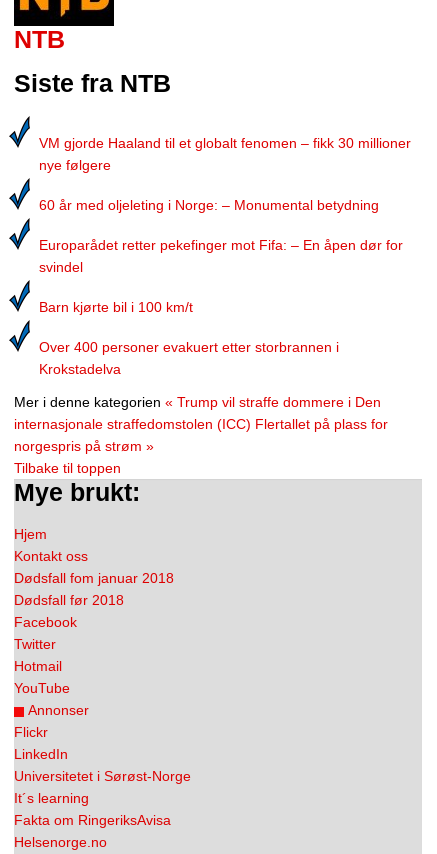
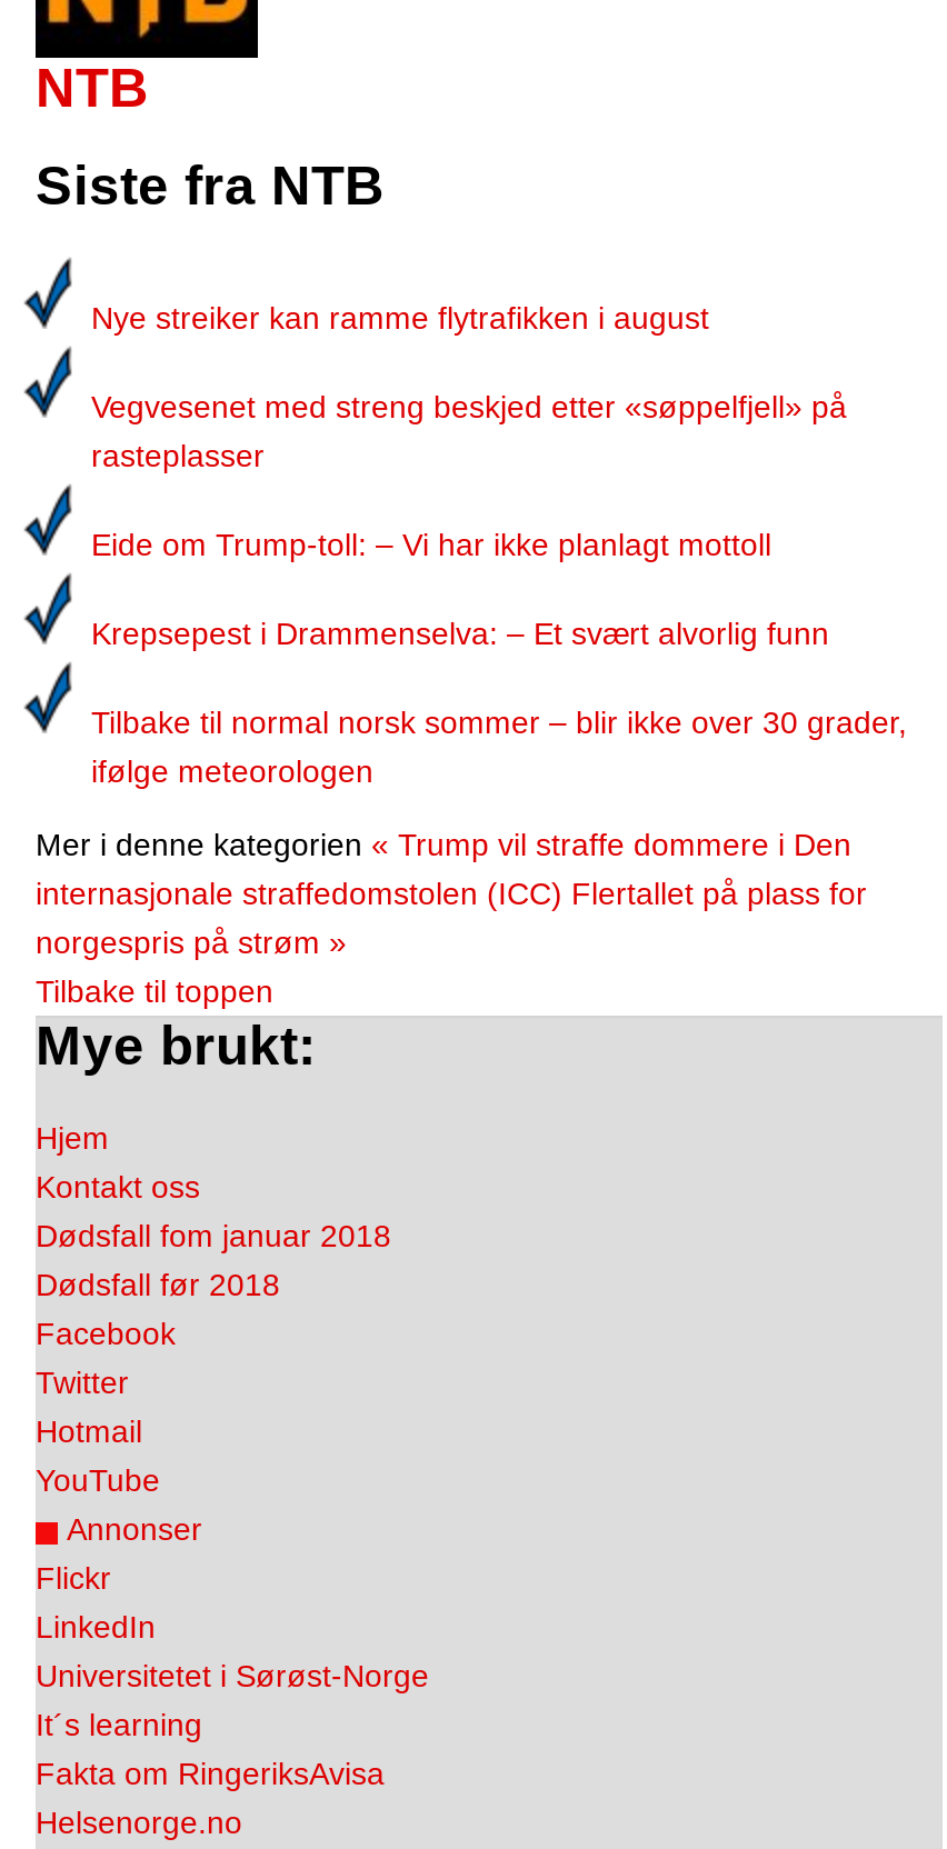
[39,135,411,173] VM gjorde Haaland til et globalt fenomen – fikk 30 millioner | nye følgere -> [91,300,709,336] Nye streiker kan ramme flytrafikken i august
[39,197,379,213] 60 år med oljeleting i Norge: – Monumental betydning -> [91,389,847,474] Vegvesenet med streng beskjed etter «søppelfjell» på | rasteplasser
[39,237,403,275] Europarådet retter pekefinger mot Fifa: – En åpen dør for | svindel -> [91,527,771,563] Eide om Trump-toll: – Vi har ikke planlagt mottoll
[39,299,193,315] Barn kjørte bil i 100 km/t -> [91,616,829,652] Krepsepest i Drammenselva: – Et svært alvorlig funn
[39,339,339,377] Over 400 personer evakuert etter storbrannen i | Krokstadelva -> [91,705,907,789] Tilbake til normal norsk sommer – blir ikke over 30 grader, | ifølge meteorologen

